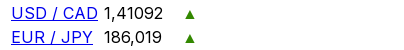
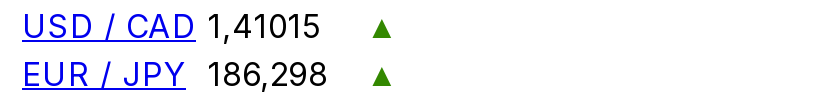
[11,3,163,23] USD / CAD 1,41092 -> [22,6,320,46] USD / CAD 1,41015
[11,27,162,47] EUR / JPY 186,019 -> [22,54,328,94] EUR / JPY 186,298

